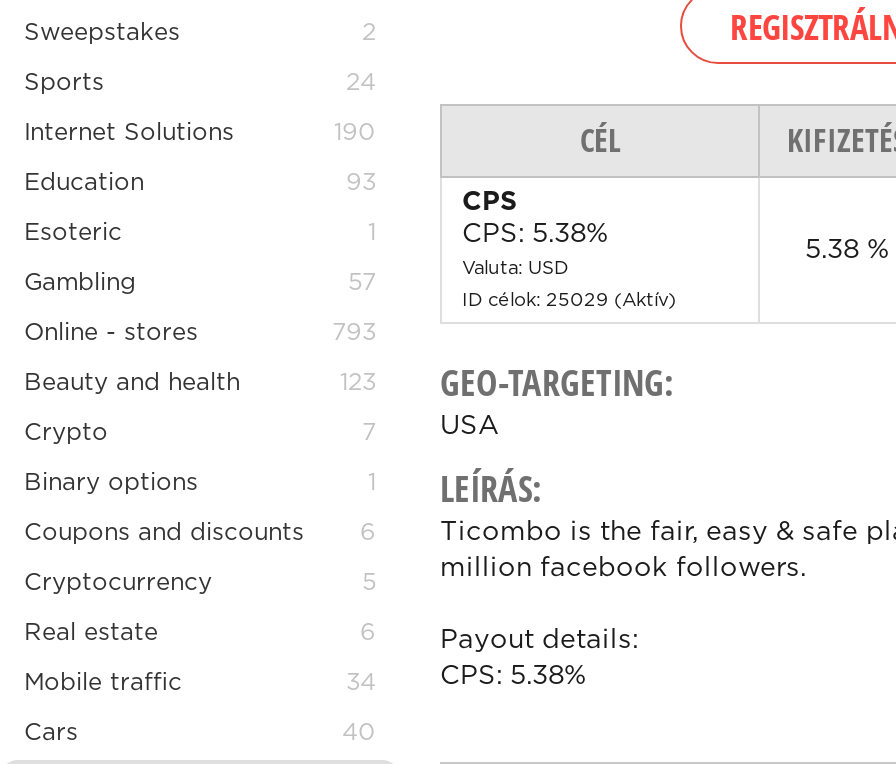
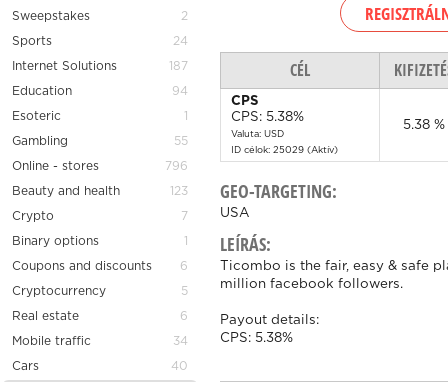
[334,122,376,144] 190 -> [169,61,188,72] 187
[346,172,376,194] 93 -> [172,86,188,97] 94
[348,272,376,294] 57 -> [174,136,188,147] 55
[332,322,376,344] 793 -> [165,161,188,172] 796

